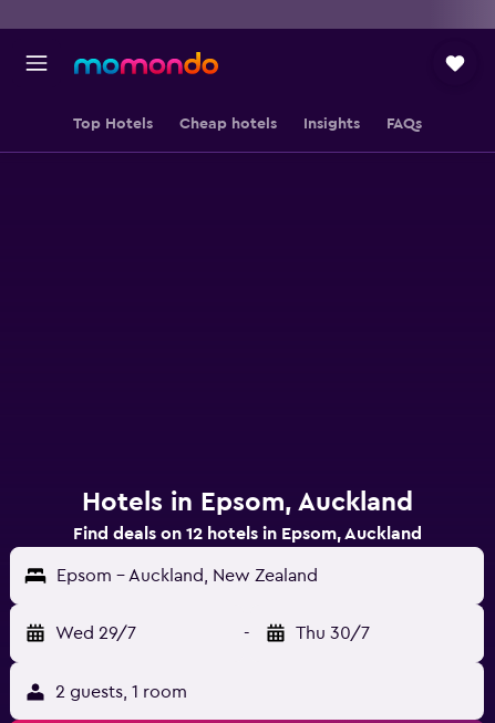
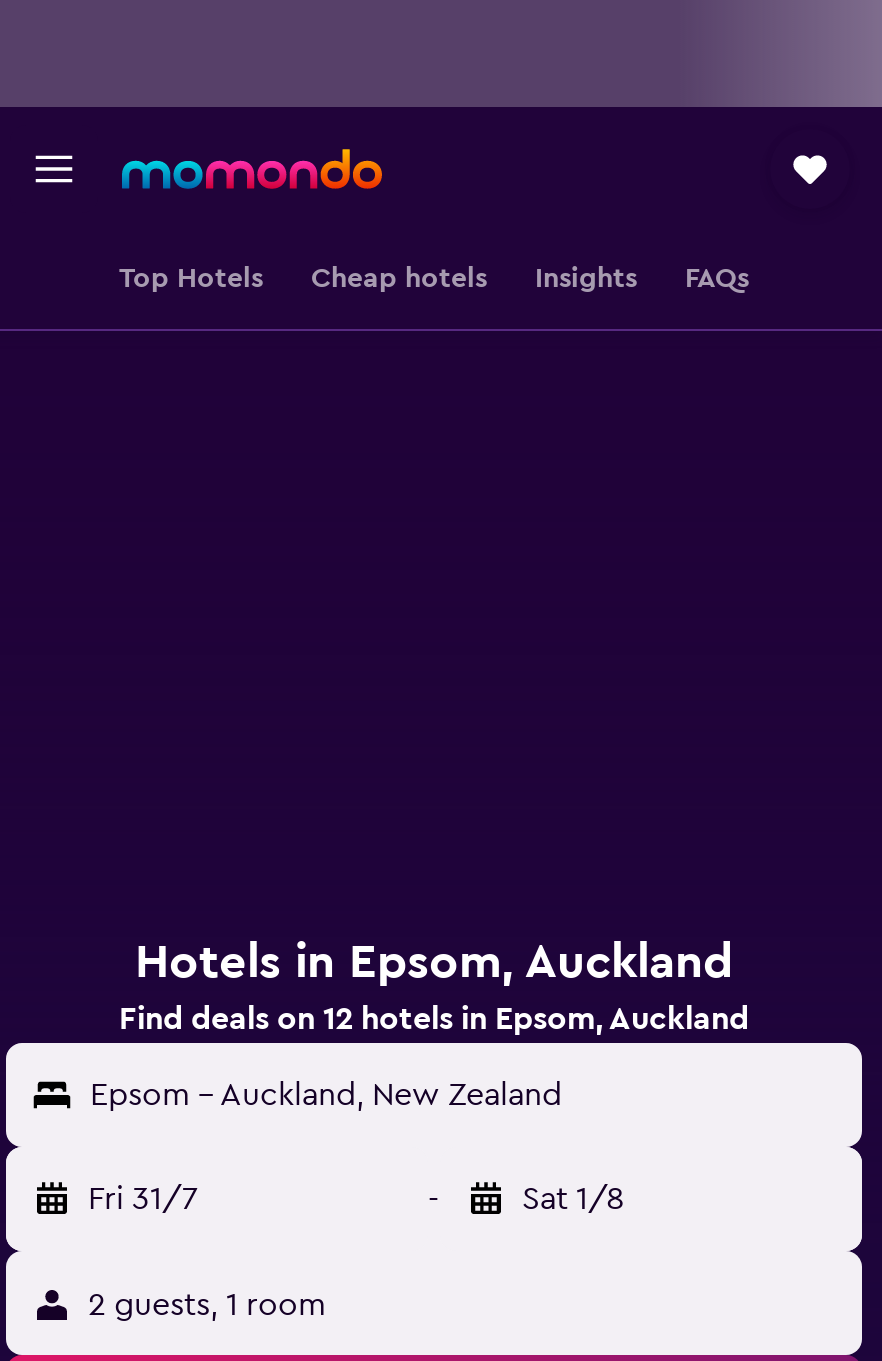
[55,624,136,642] Wed 29/7 -> [88,1183,198,1215] Fri 31/7
[296,624,370,642] Thu 30/7 -> [522,1183,624,1215] Sat 1/8

